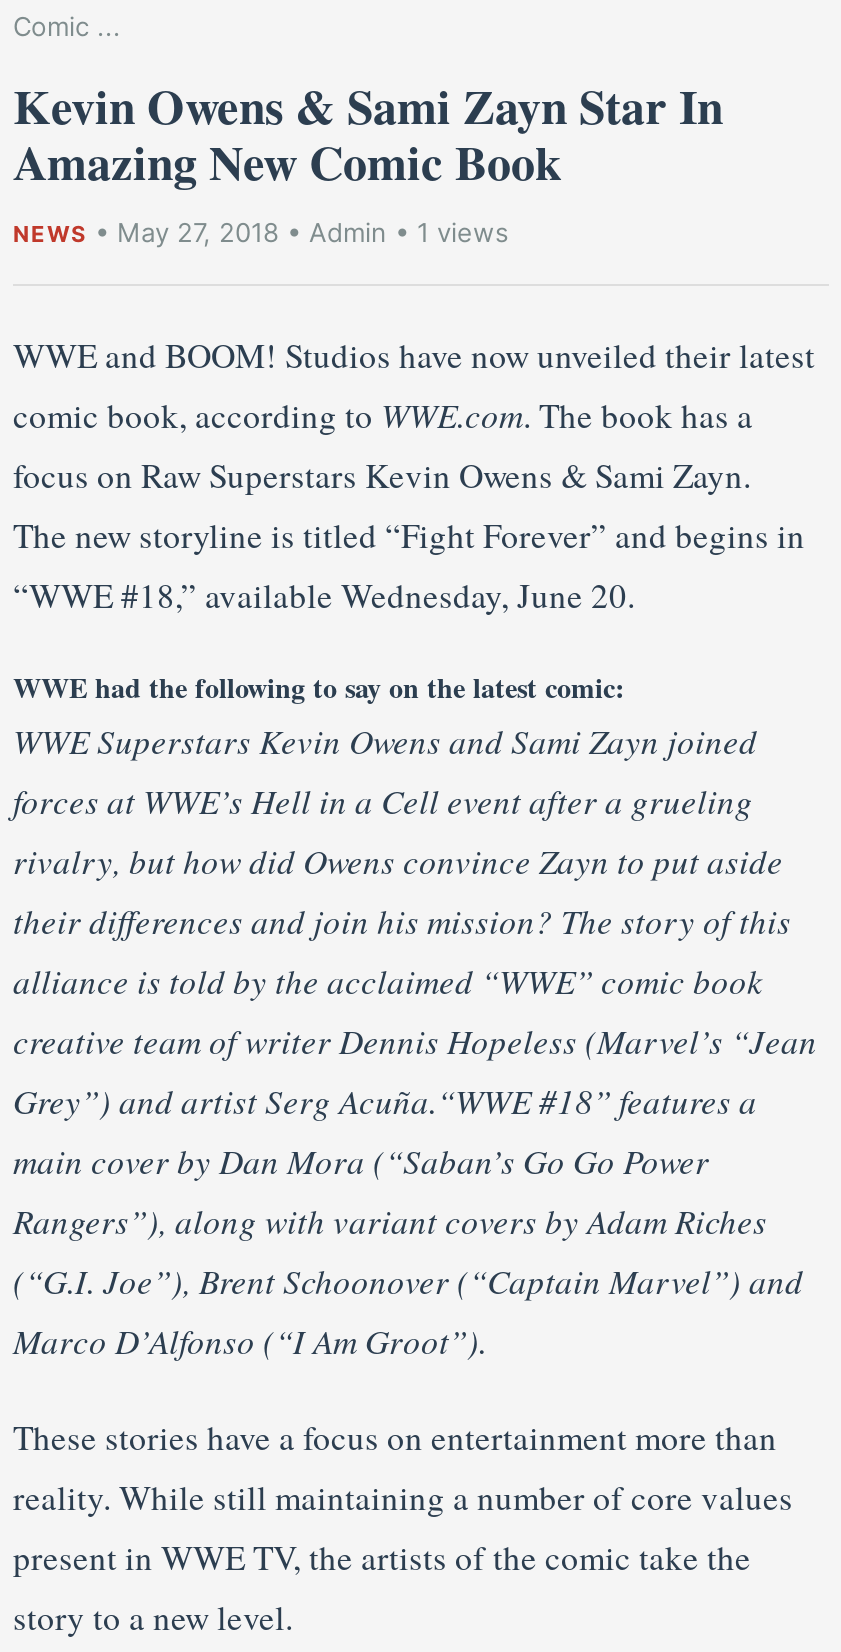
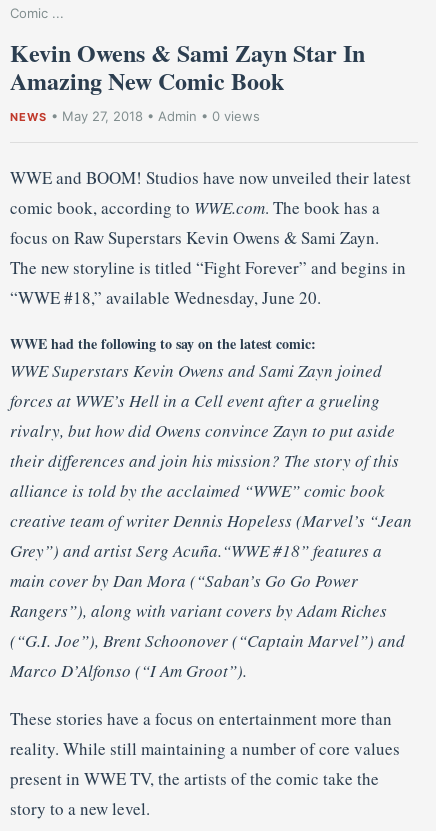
[13,216,509,248] NEWS • May 27, 2018 • Admin • 1 views -> [10,108,260,124] NEWS • May 27, 2018 • Admin • 0 views

